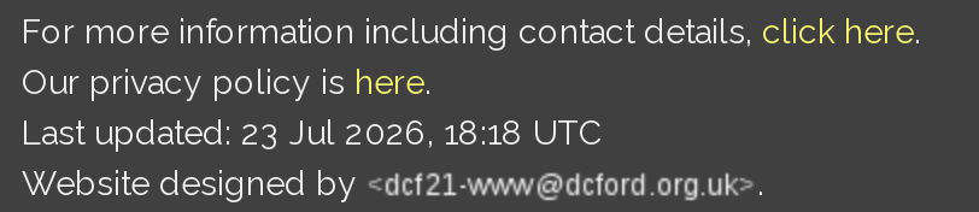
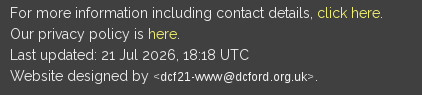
[22,113,603,151] Last updated: 23 Jul 2026, 18:18 UTC -> [10,47,249,63] Last updated: 21 Jul 2026, 18:18 UTC

